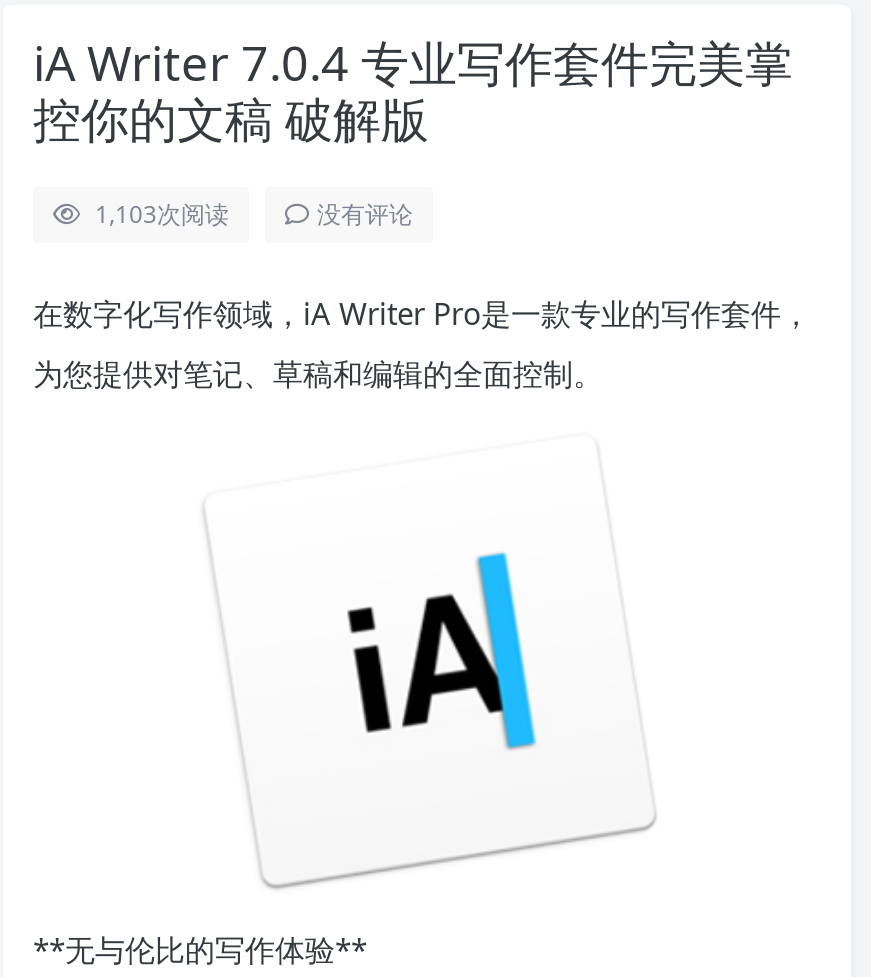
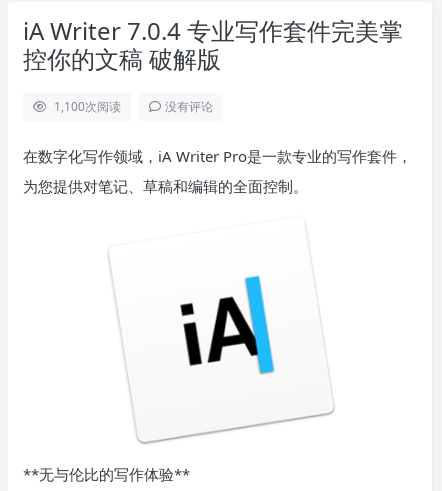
[95,197,229,231] 1,103次阅读 -> [54,98,121,115] 1,100次阅读

